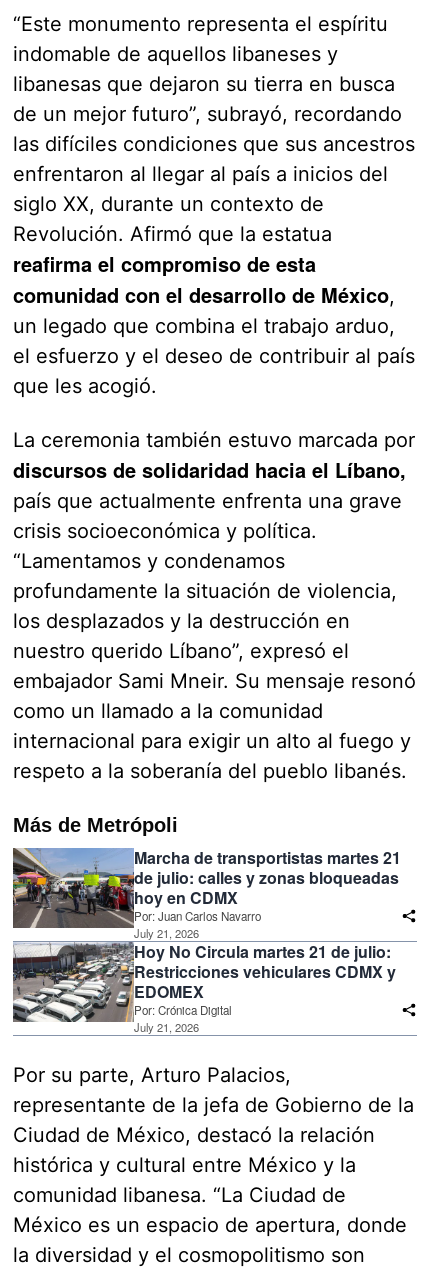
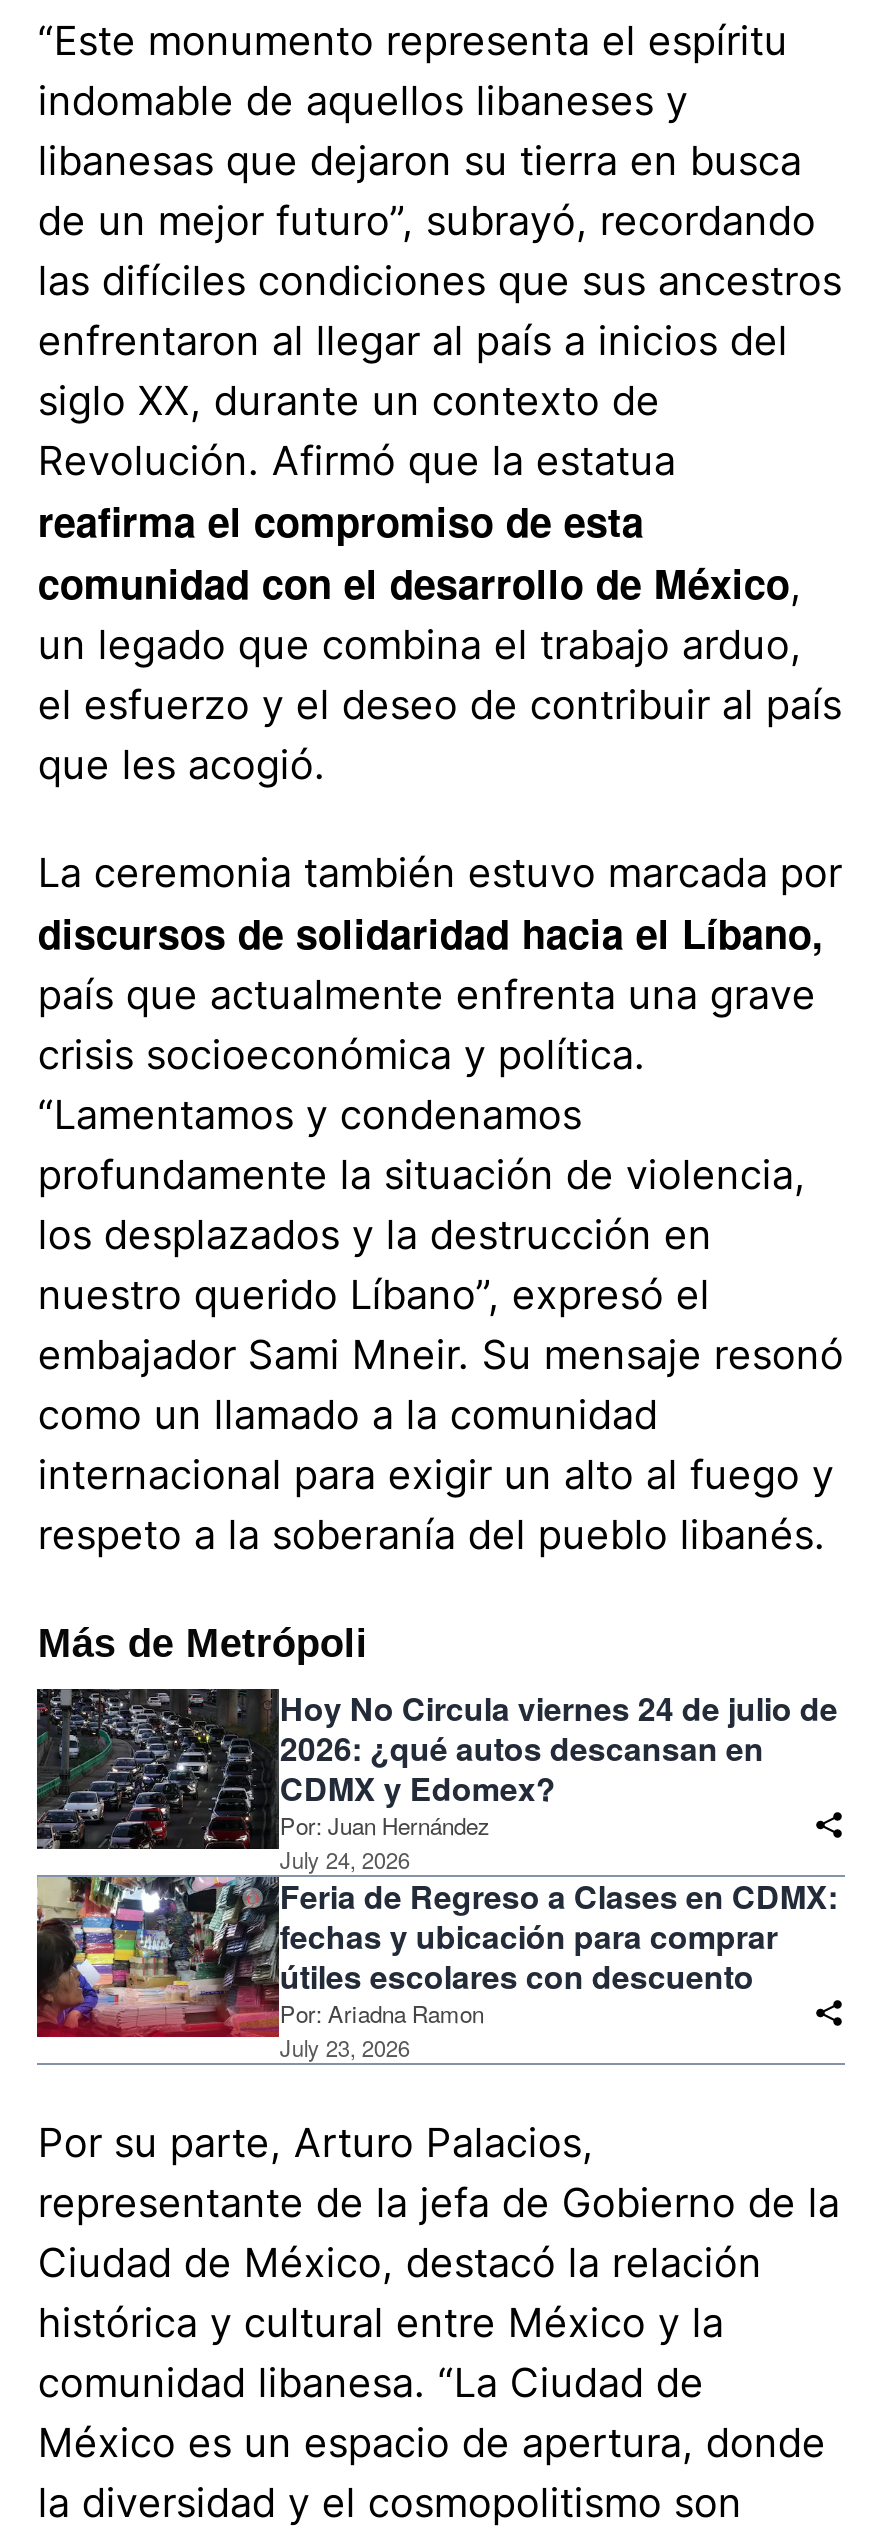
[12,846,401,1035] [image] | Marcha de transportistas martes 21 | de julio: calles y zonas bloqueadas | hoy en CDMX | Por: Juan Carlos Navarro | July 21, 2026 | Hoy No Circula martes 21 de julio: | Restricciones vehiculares CDMX y | EDOMEX | Por: Crónica Digital | July 21, 2026 -> [37,1684,838,2062] [image] | Hoy No Circula viernes 24 de julio de | 2026: ¿qué autos descansan en | CDMX y Edomex? | Por: Juan Hernández | July 24, 2026 | Feria de Regreso a Clases en CDMX: | fechas y ubicación para comprar | útiles escolares con descuento | Por: Ariadna Ramon | July 23, 2026
[12,942,120,1023] [image] -> [35,1875,251,2039] [image]

